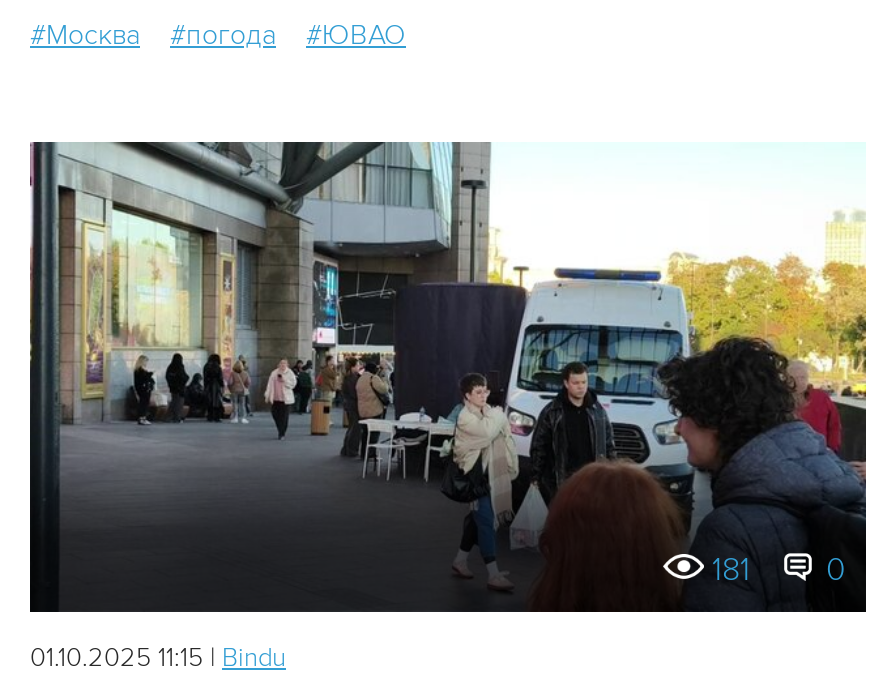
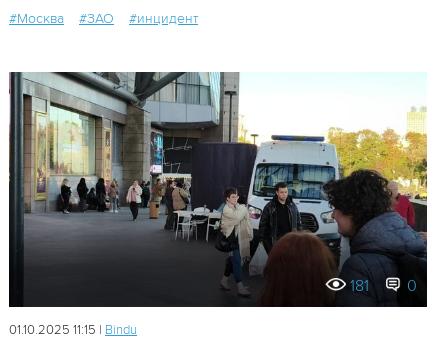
[170,18,406,52] #погода | #ЮВАО -> [79,10,198,27] #ЗАО | #инцидент

